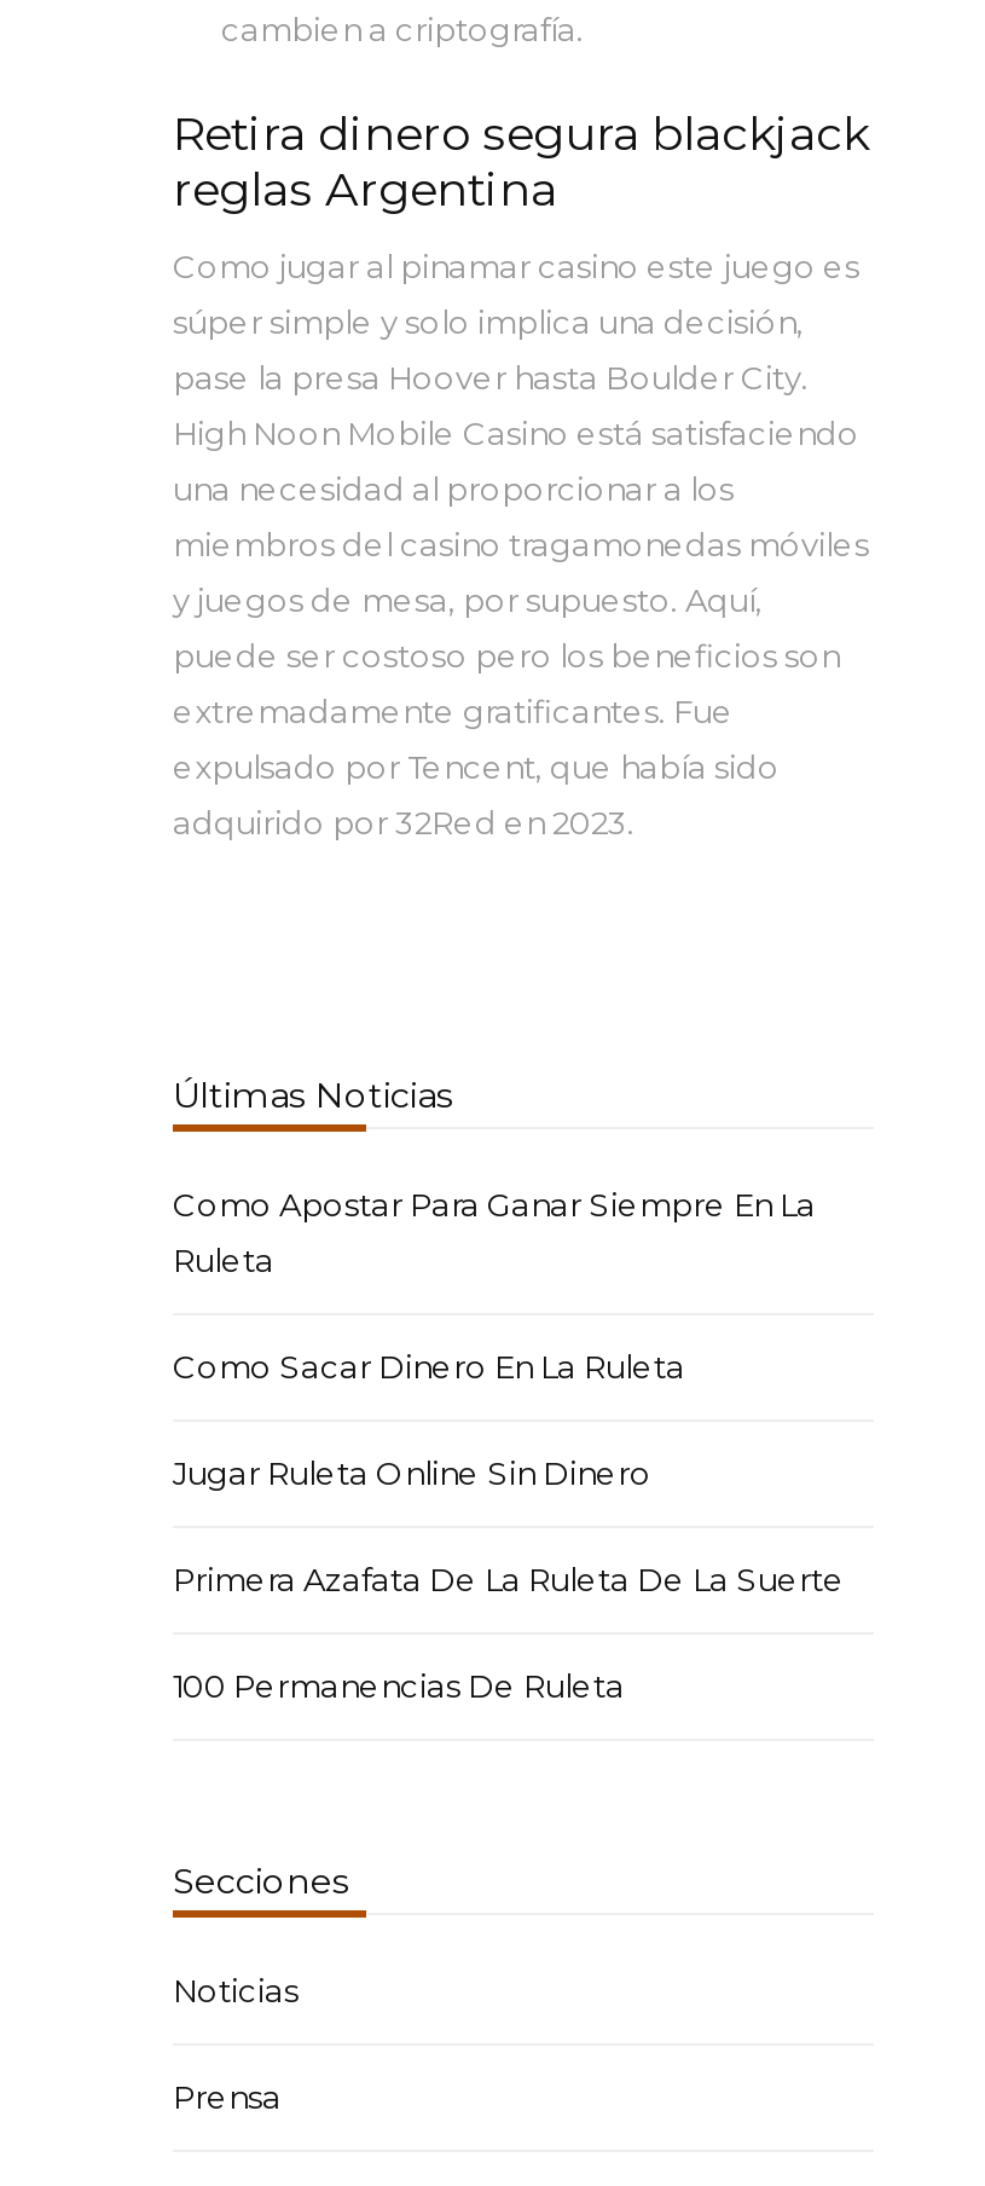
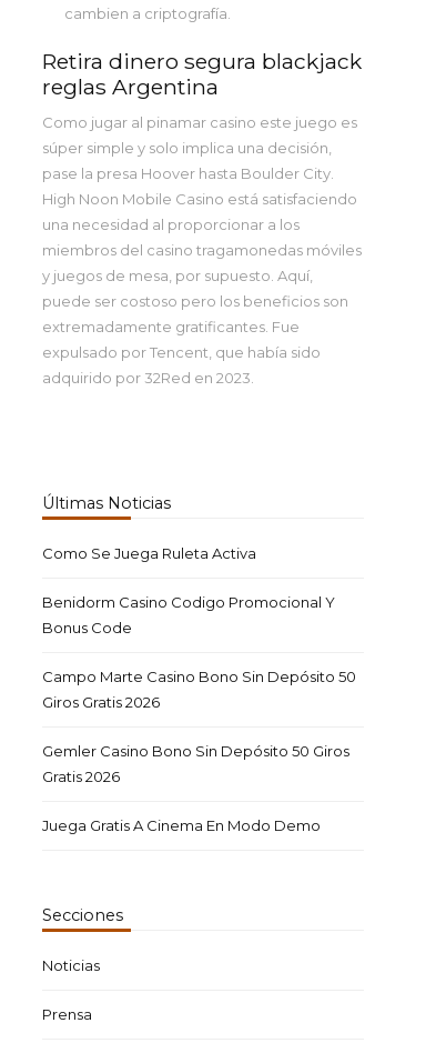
[173,1186,816,1280] Como Apostar Para Ganar Siempre En La | Ruleta -> [42,545,256,562] Como Se Juega Ruleta Activa
[173,1348,685,1387] Como Sacar Dinero En La Ruleta -> [42,594,335,637] Benidorm Casino Codigo Promocional Y | Bonus Code
[173,1454,651,1493] Jugar Ruleta Online Sin Dinero -> [42,668,356,711] Campo Marte Casino Bono Sin Depósito 50 | Giros Gratis 2026
[173,1561,845,1599] Primera Azafata De La Ruleta De La Suerte -> [42,742,349,786] Gemler Casino Bono Sin Depósito 50 Giros | Gratis 2026
[173,1667,625,1706] 100 Permanencias De Ruleta -> [42,817,321,835] Juega Gratis A Cinema En Modo Demo

